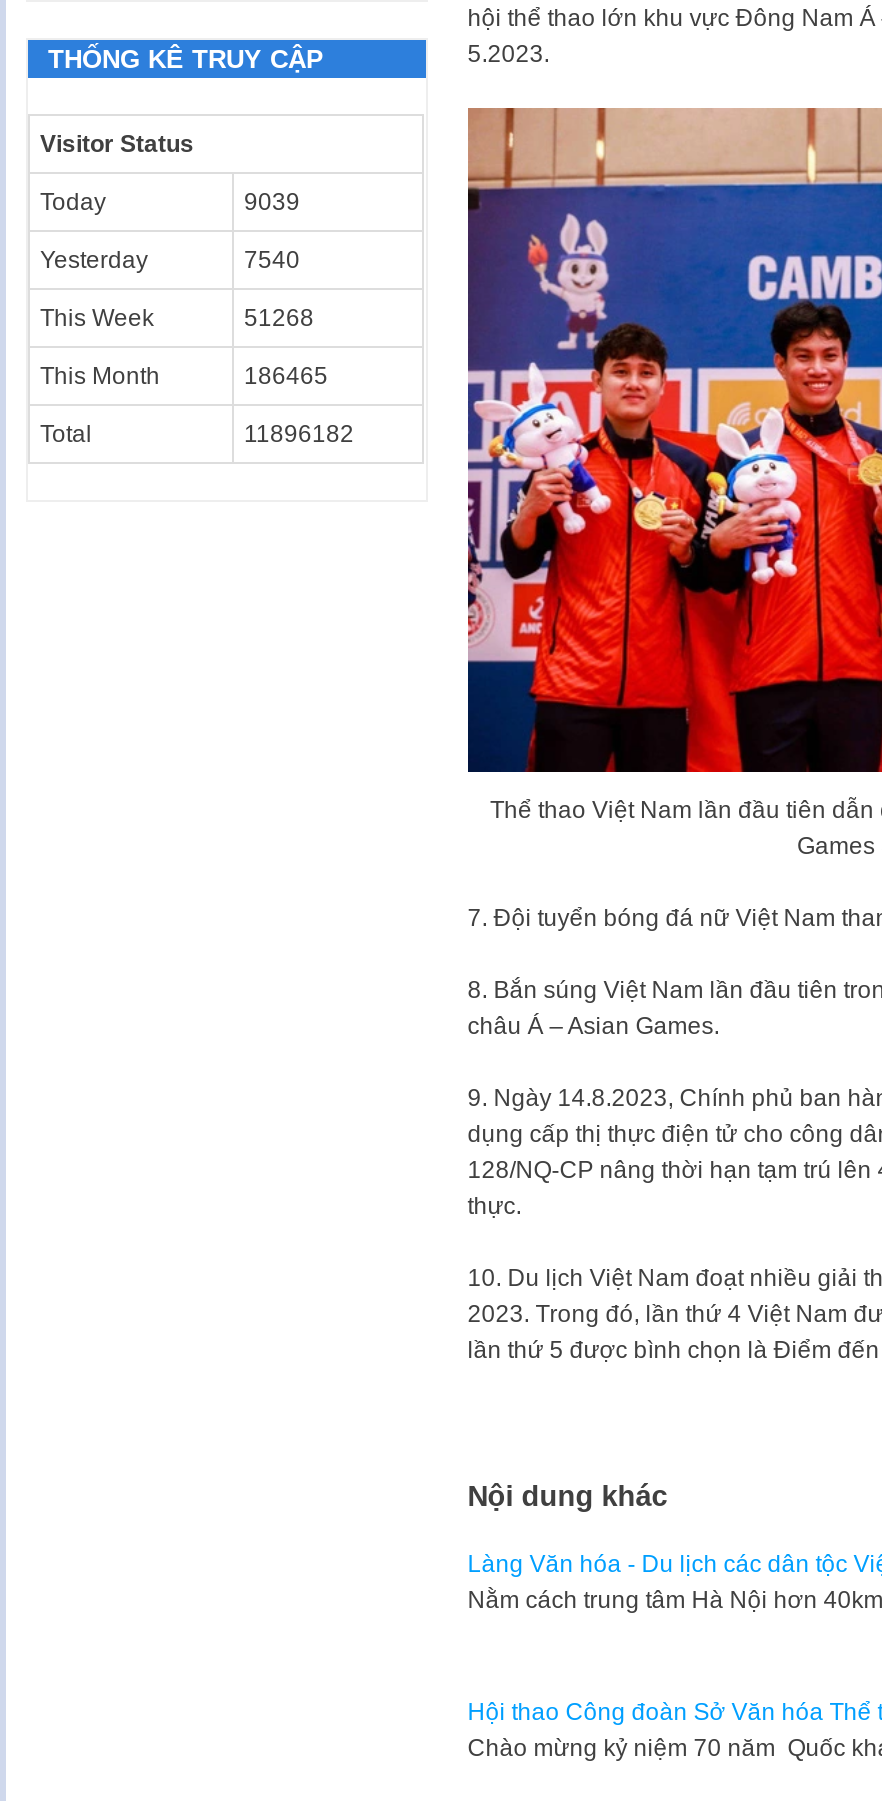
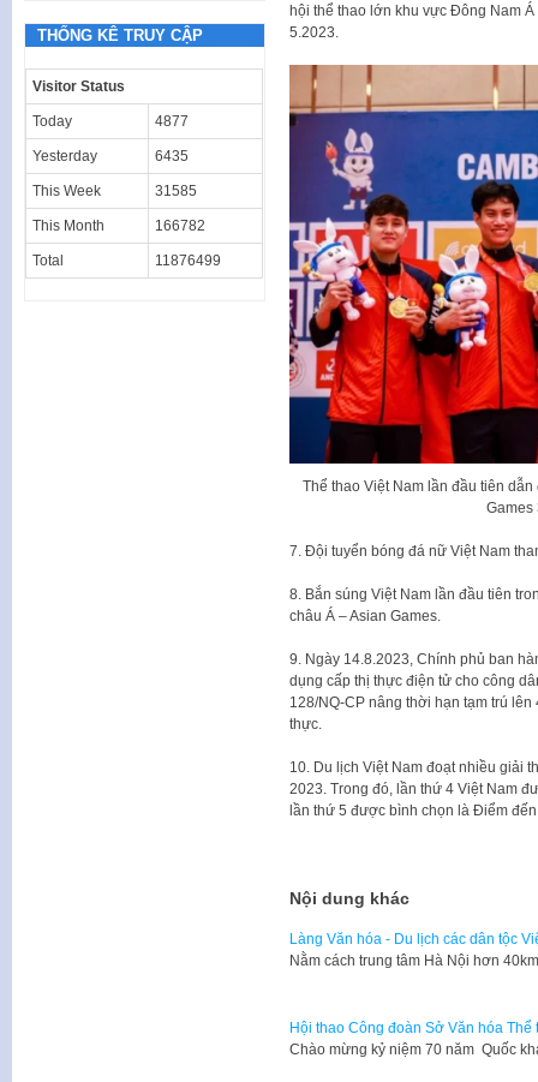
[244,188,300,216] 9039 -> [155,113,189,130] 4877
[244,246,300,274] 7540 -> [155,148,189,164] 6435
[244,304,314,332] 51268 -> [155,182,197,199] 31585
[244,362,328,390] 186465 -> [155,217,205,234] 166782
[244,420,354,448] 11896182 -> [155,252,221,269] 11876499

